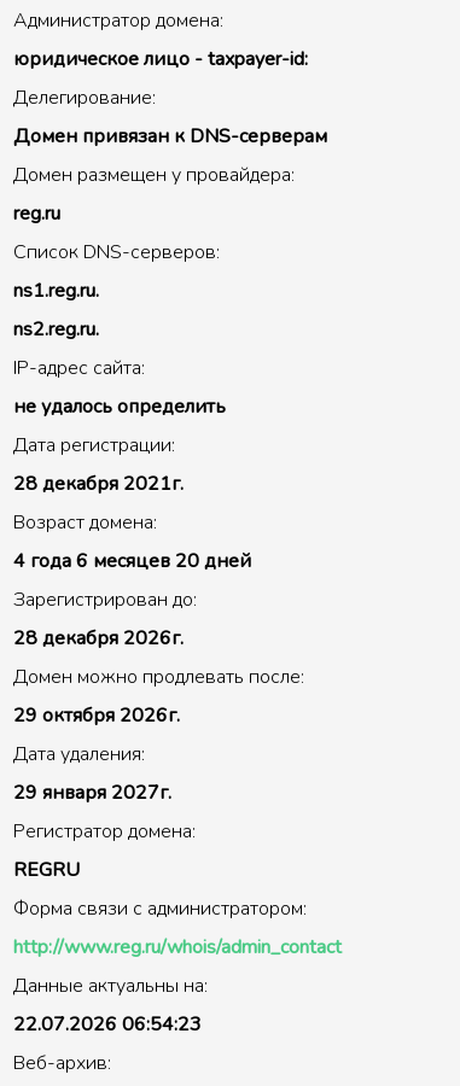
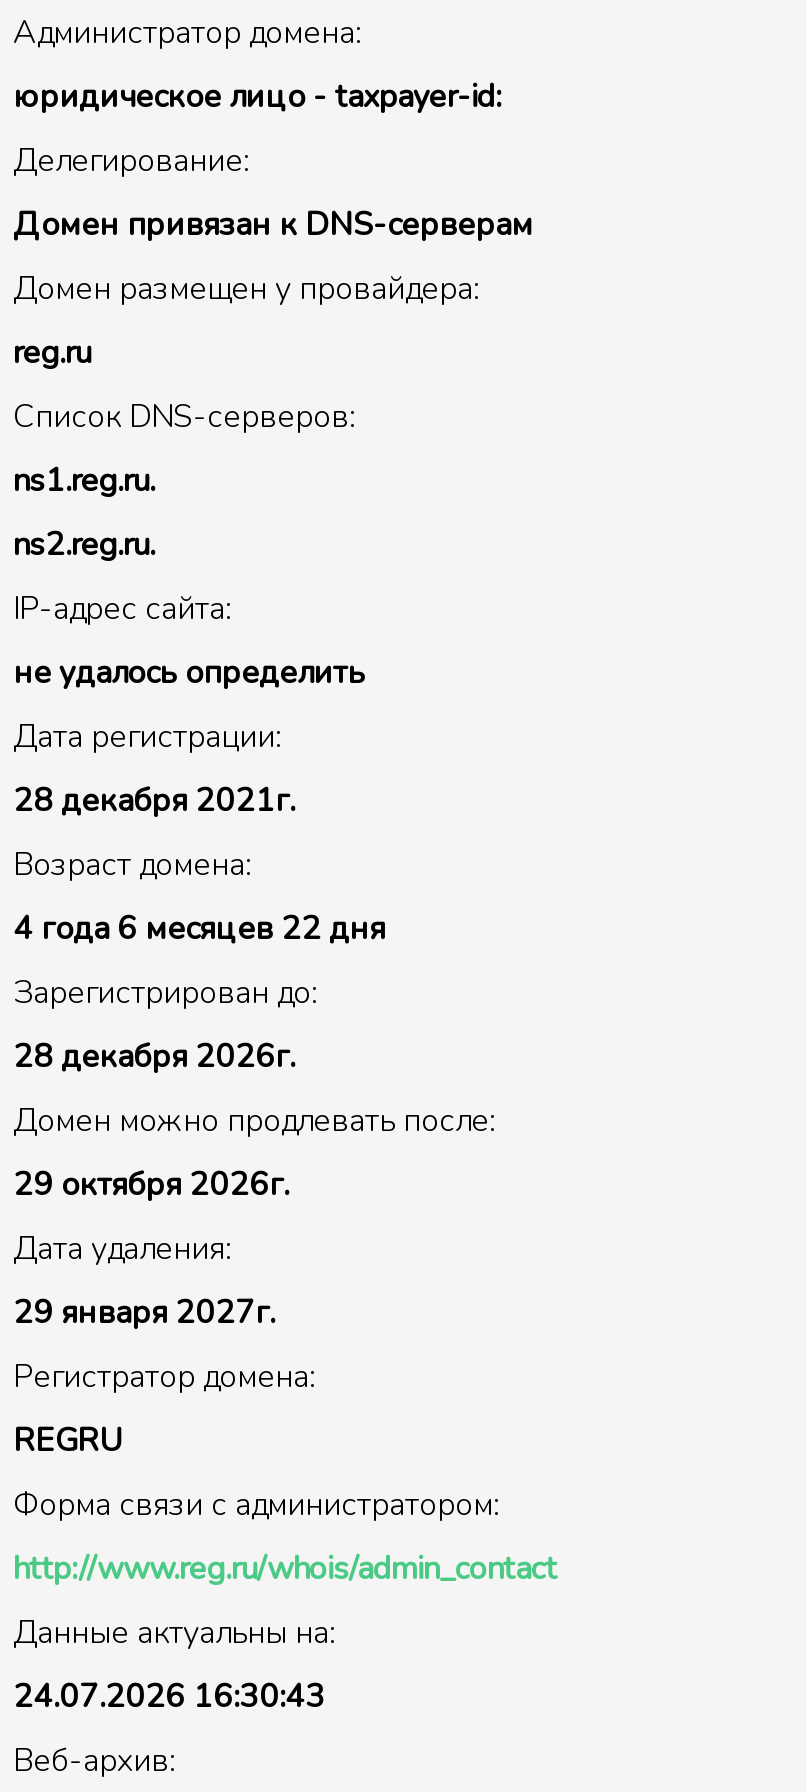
[13,548,251,574] 4 года 6 месяцев 20 дней -> [13,907,385,951] 4 года 6 месяцев 22 дня
[13,1011,202,1038] 22.07.2026 06:54:23 -> [13,1675,325,1719] 24.07.2026 16:30:43

